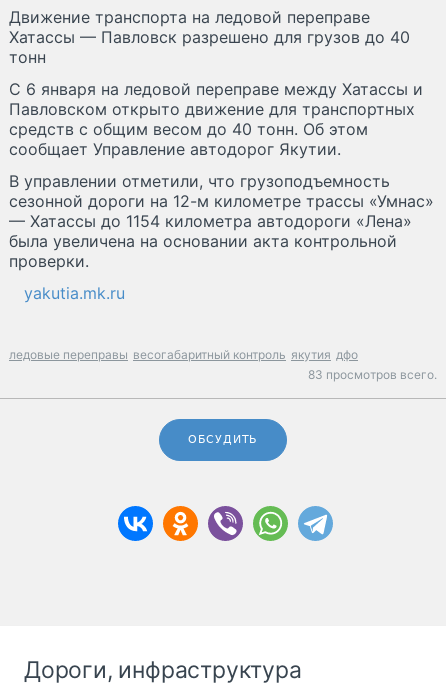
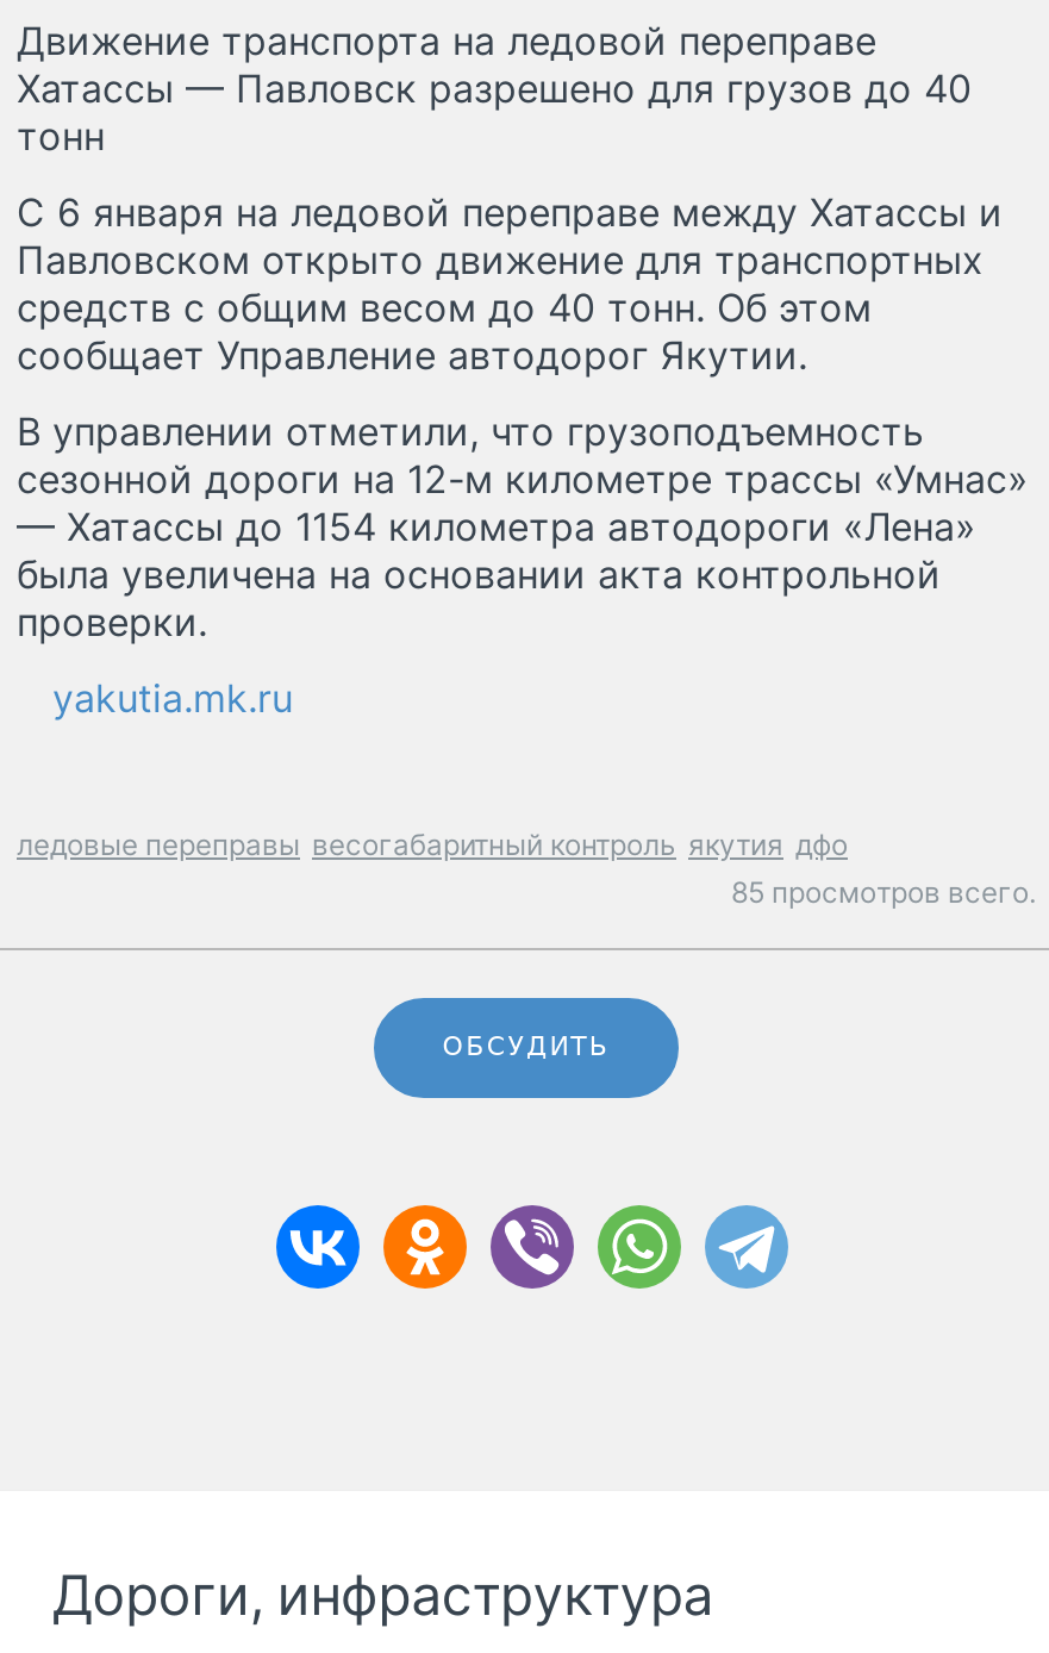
[308,367,437,382] 83 просмотров всего. -> [731,874,1036,910] 85 просмотров всего.

